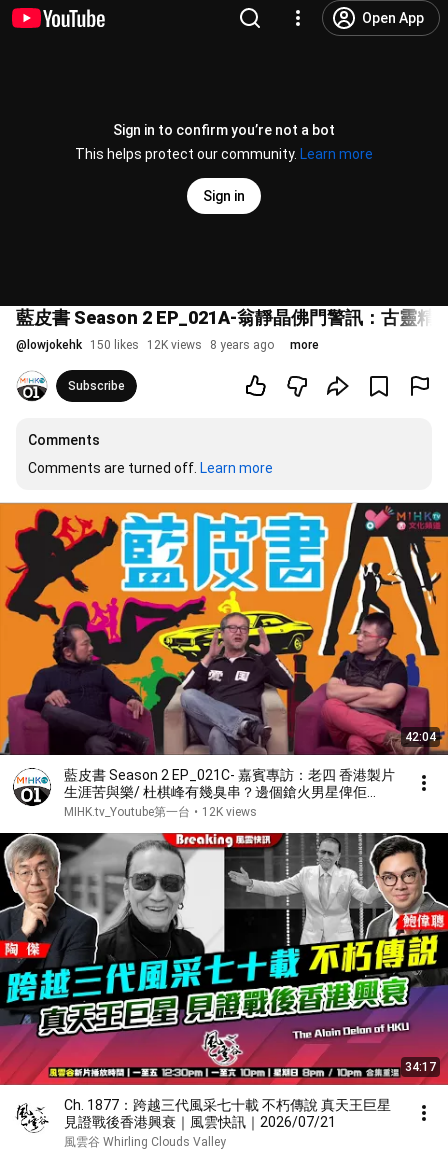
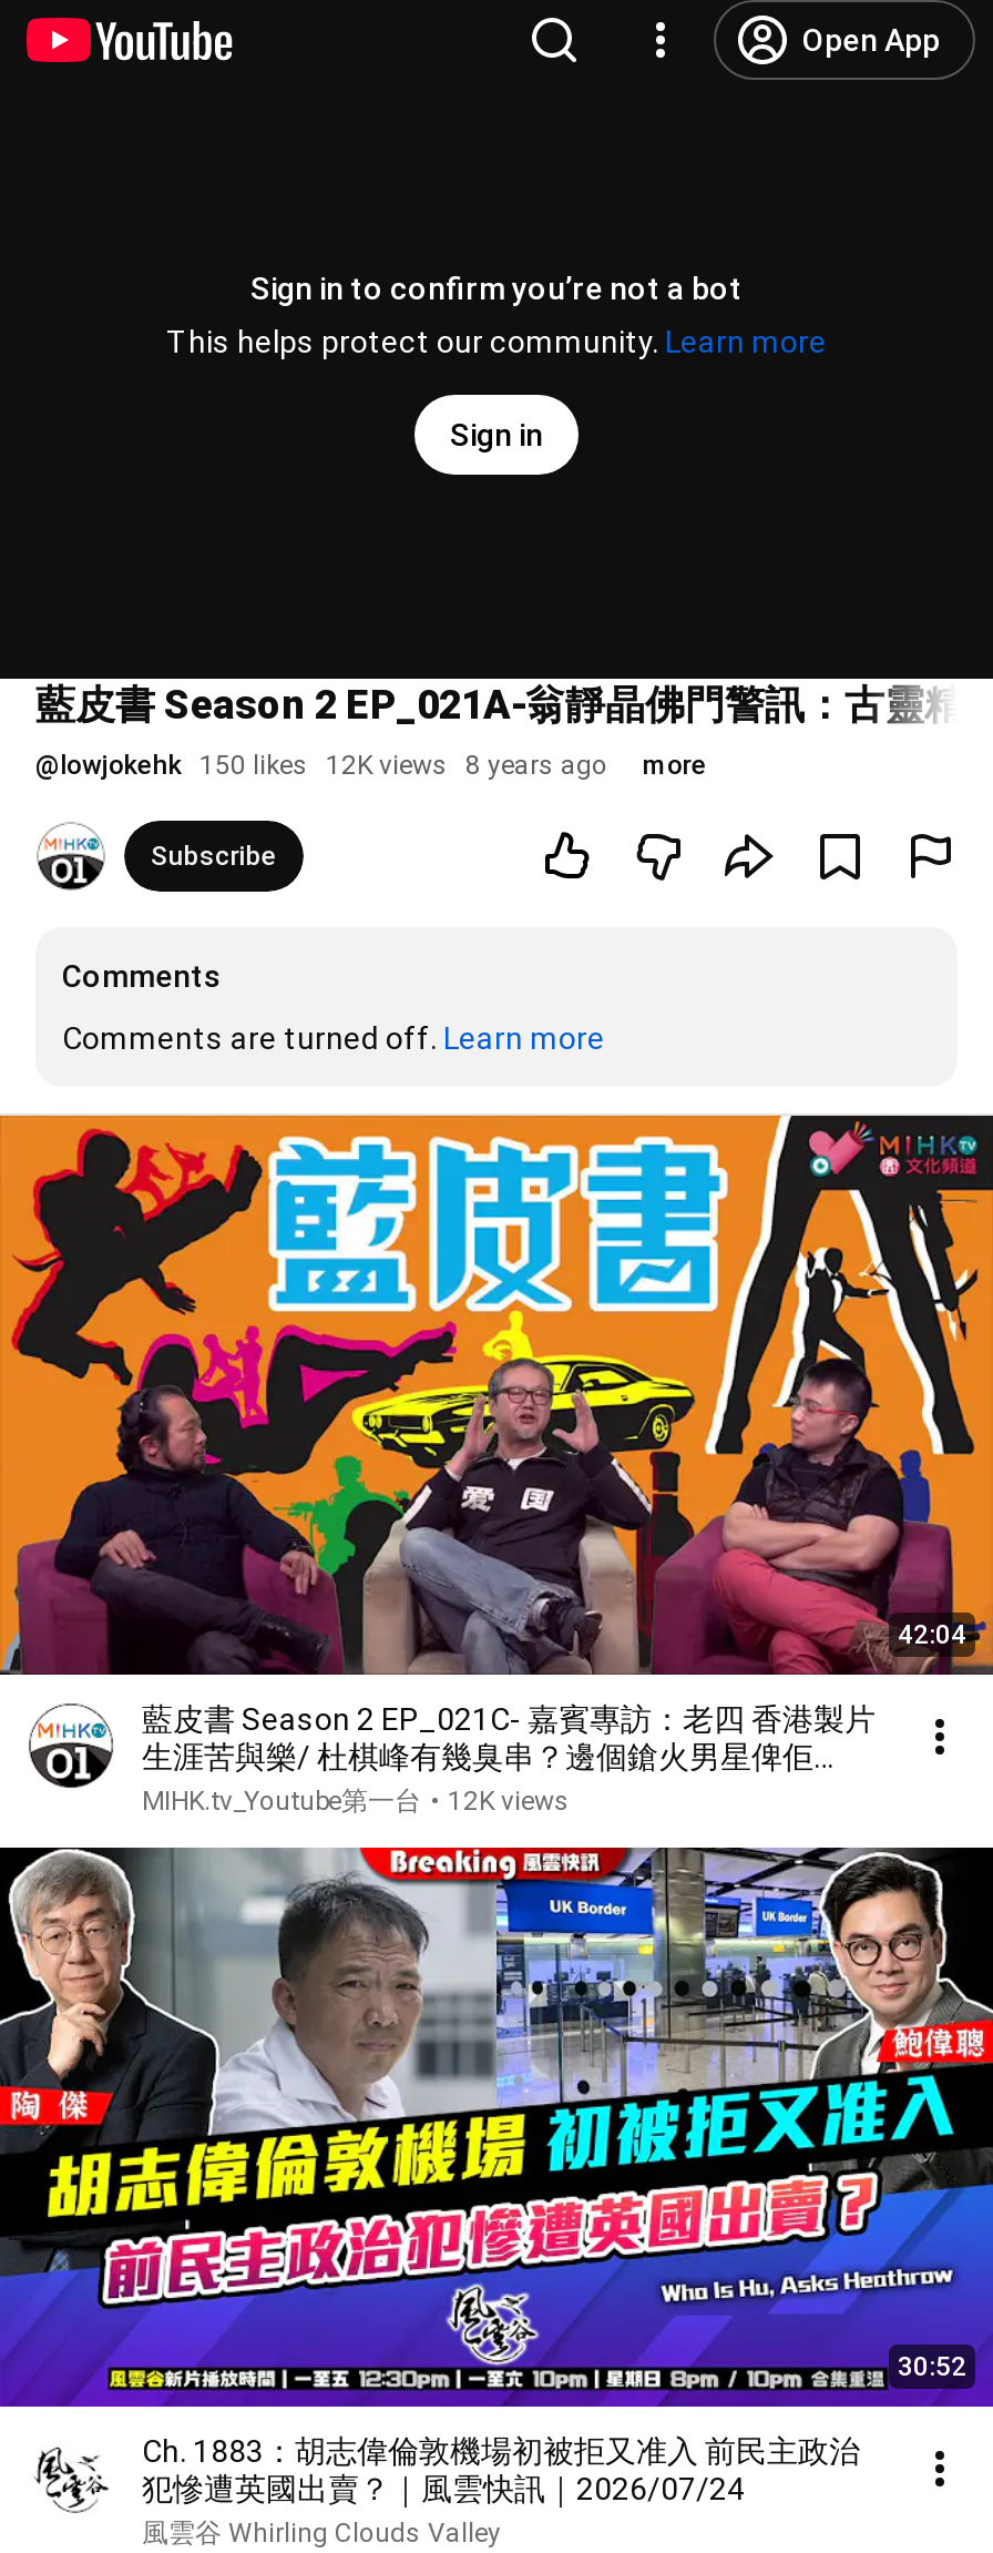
[3,833,445,1086] [image] | 34:17 -> [7,1848,986,2409] [image] | 30:52
[64,1097,391,1113] Ch. 1877：跨越三代風采七十載 不朽傳說 真天王巨星 -> [142,2433,860,2469] Ch. 1883：胡志偉倫敦機場初被拒又准入 前民主政治
[64,1114,336,1130] 見證戰後香港興衰｜風雲快訊｜2026/07/21 -> [142,2471,745,2506] 犯慘遭英國出賣？｜風雲快訊｜2026/07/24

